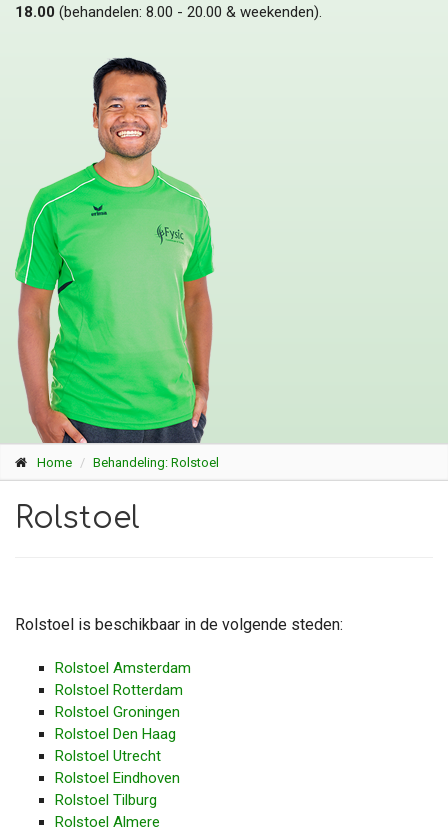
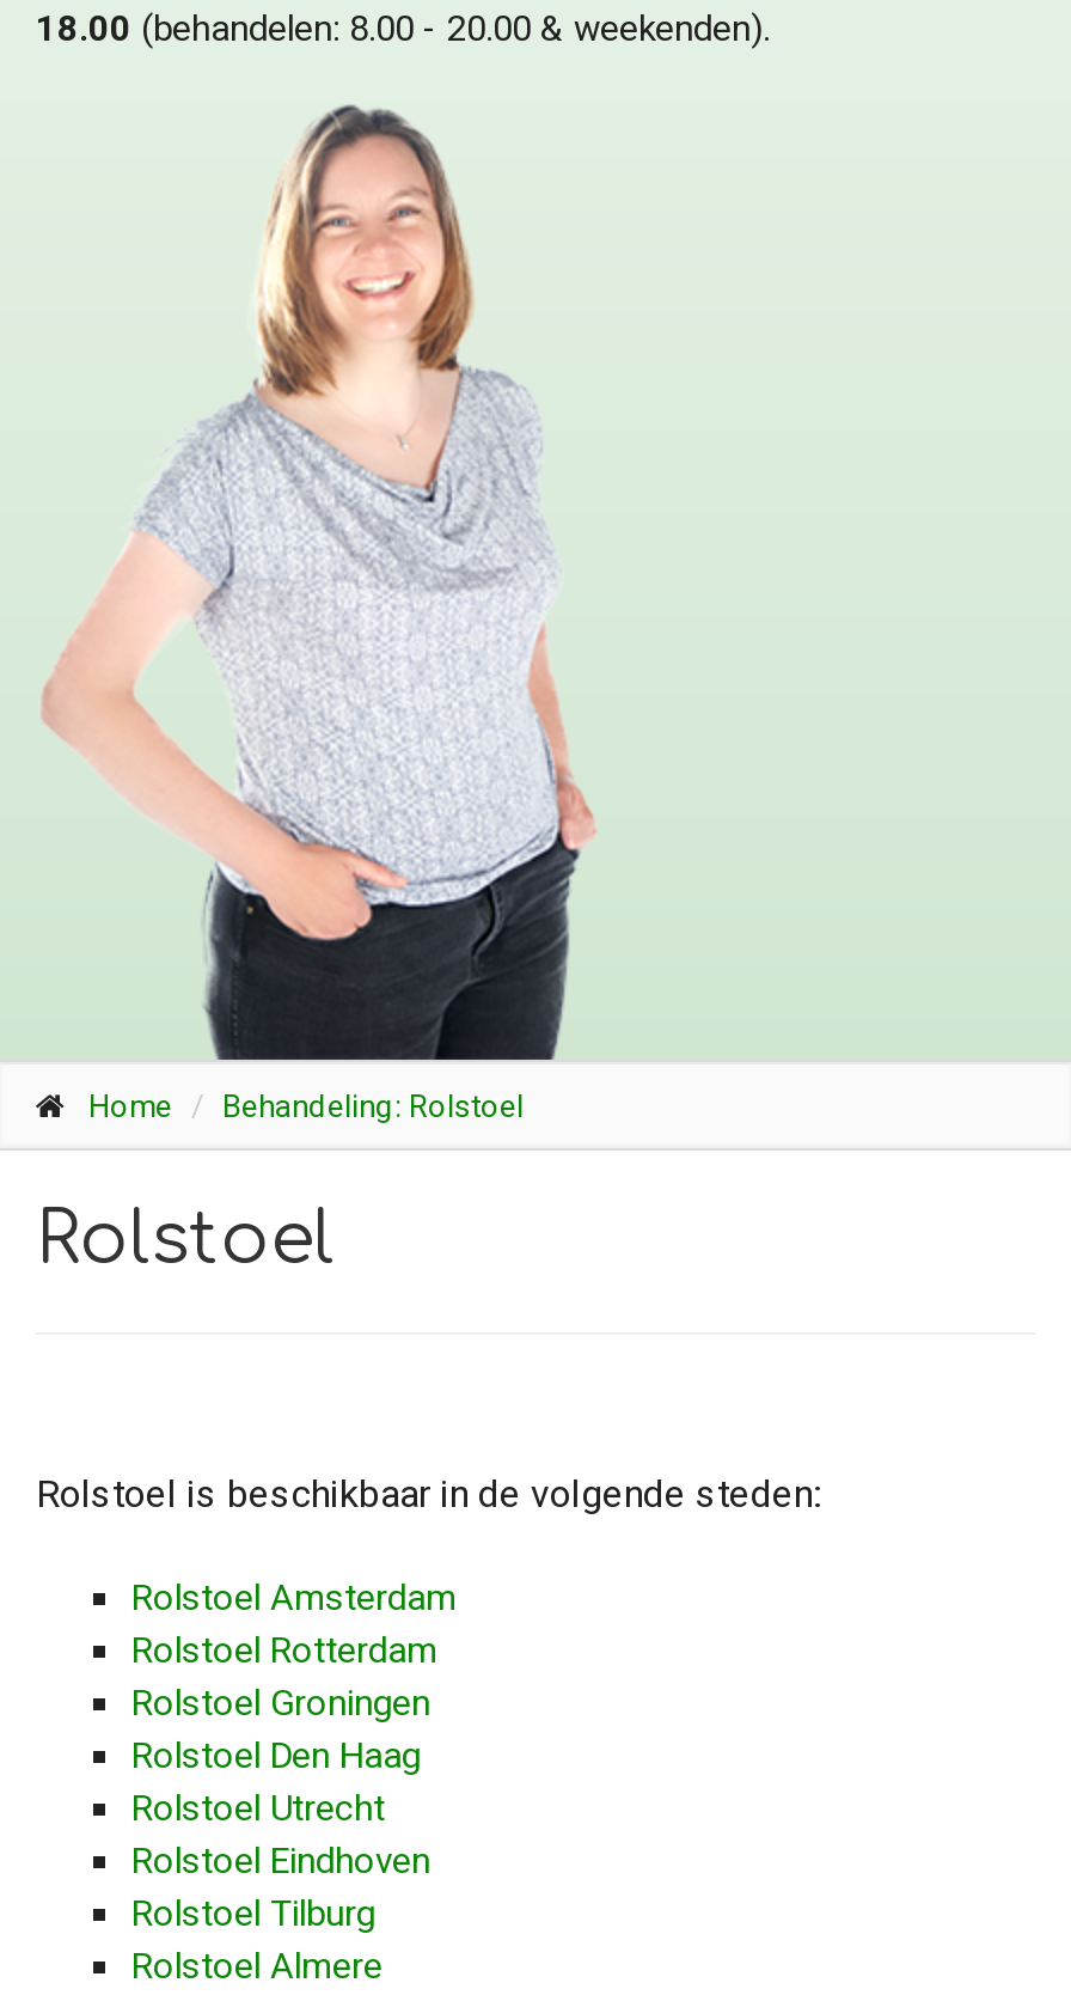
[15,44,248,444] [image] -> [36,103,595,1062] [image]

